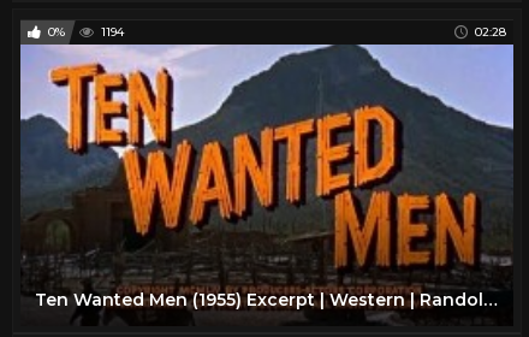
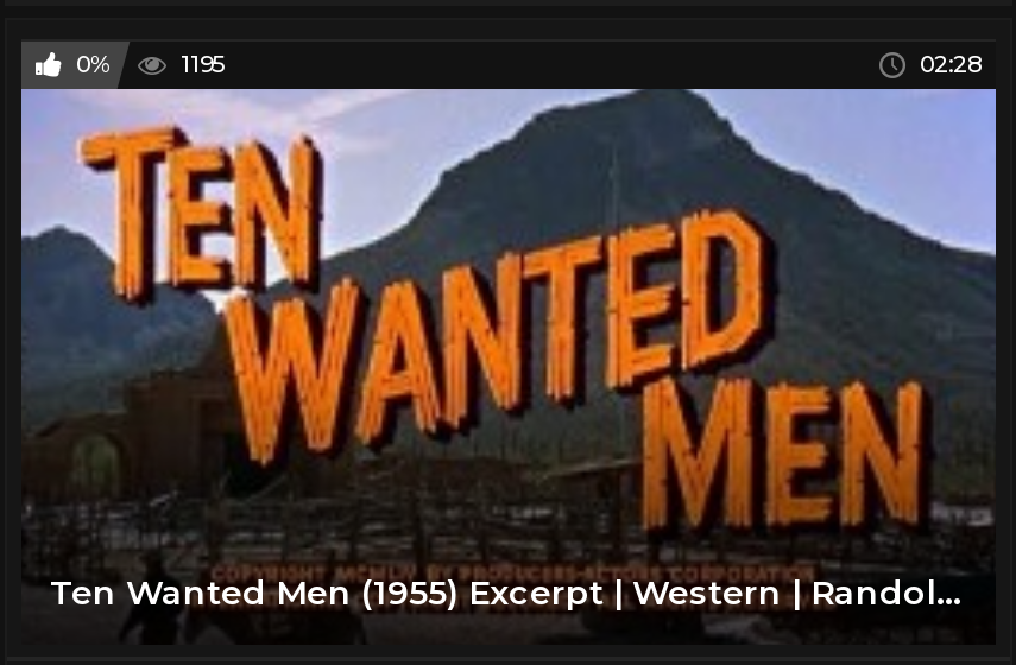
[101,24,124,39] 1194 -> [181,48,223,79] 1195

